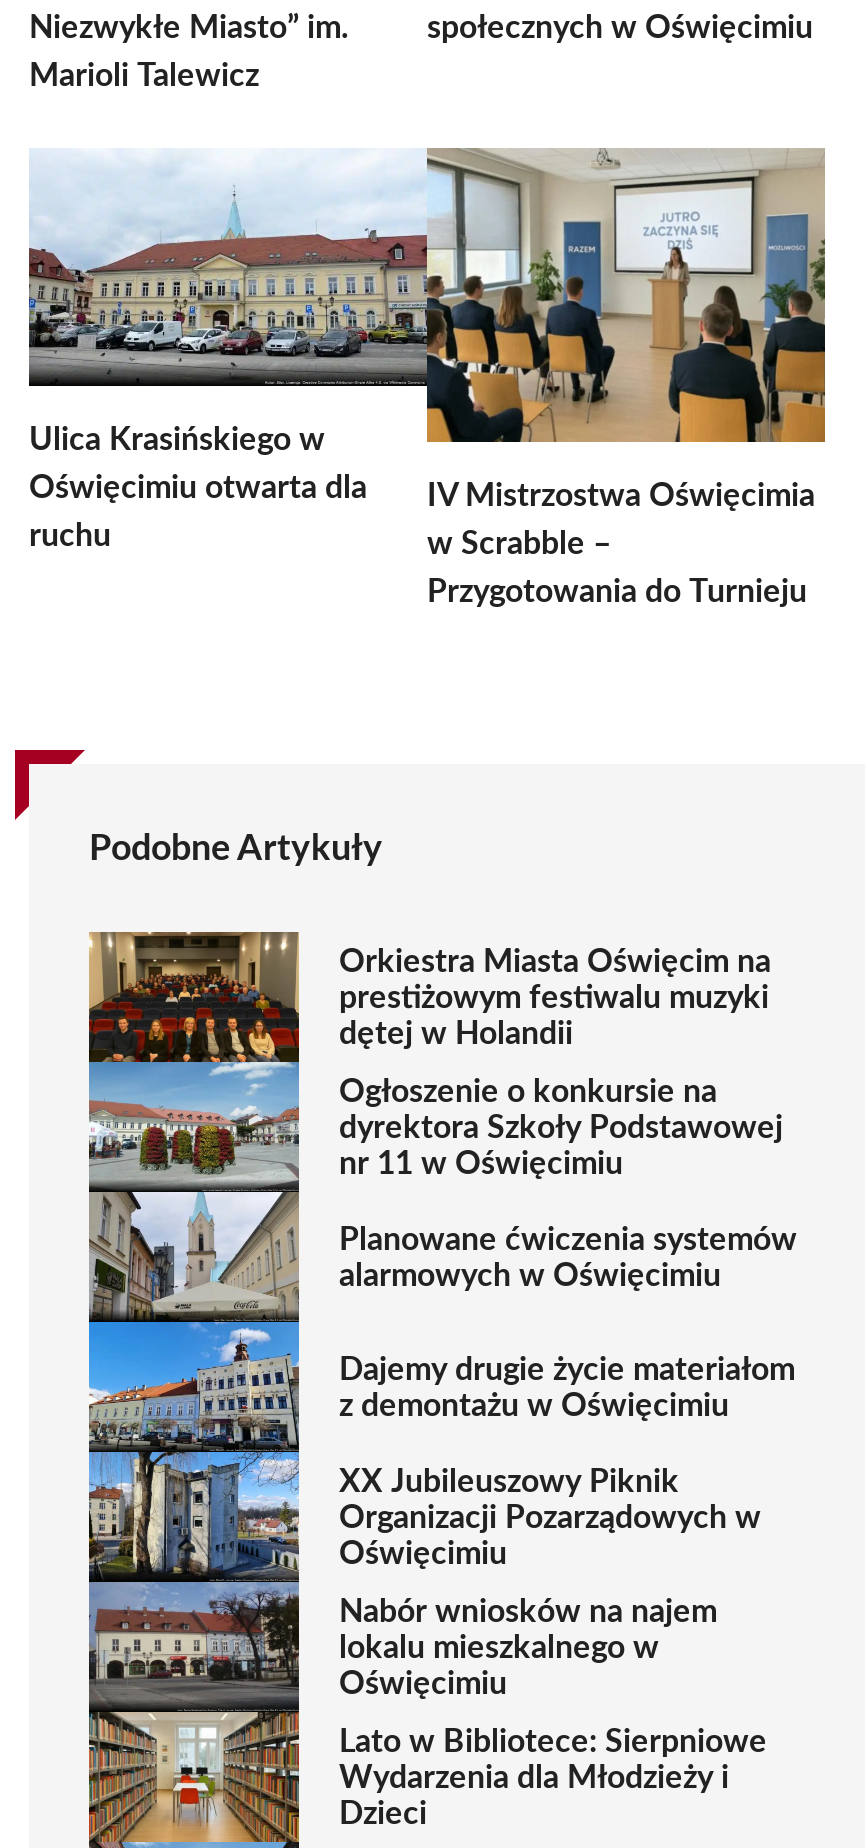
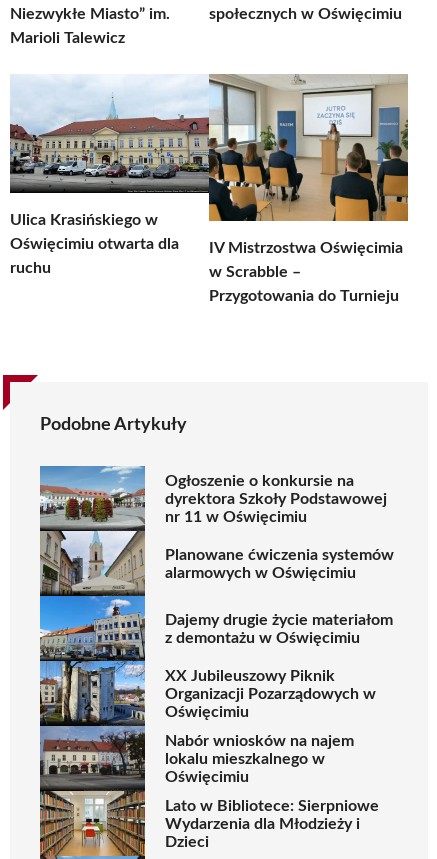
[87,930,771,1064] [image] | Orkiestra Miasta Oświęcim na | prestiżowym festiwalu muzyki | dętej w Holandii -> none

